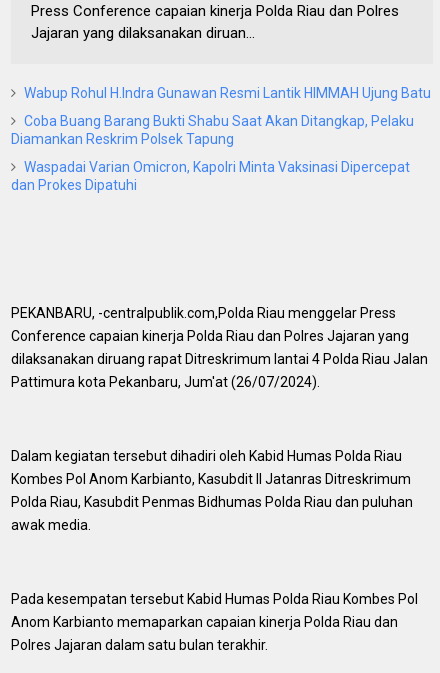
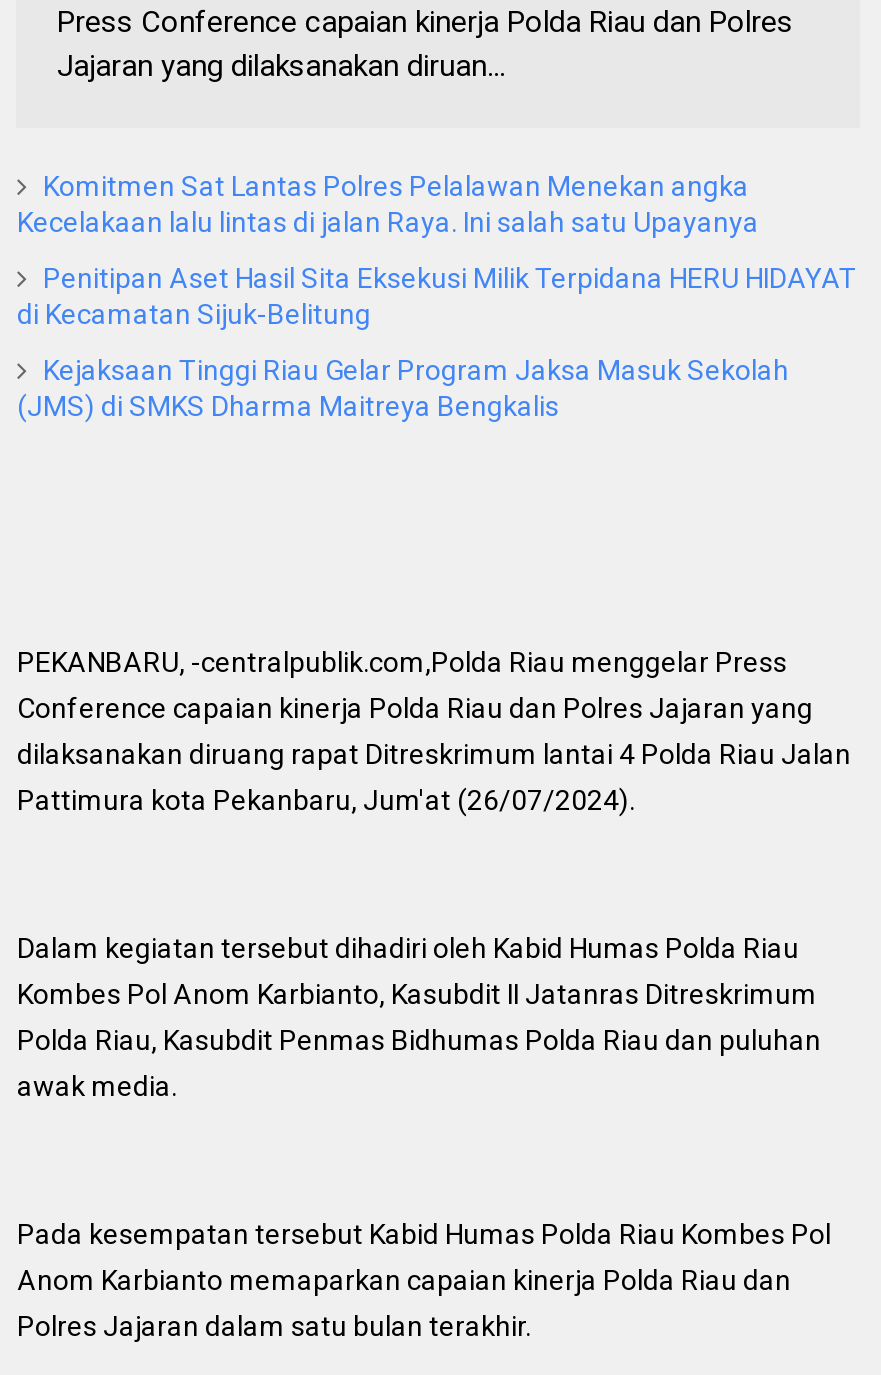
[24,85,431,101] Wabup Rohul H.Indra Gunawan Resmi Lantik HIMMAH Ujung Batu -> [17,170,759,238] Komitmen Sat Lantas Polres Pelalawan Menekan angka | Kecelakaan lalu lintas di jalan Raya. Ini salah satu Upayanya
[11,113,414,147] Coba Buang Barang Bukti Shabu Saat Akan Ditangkap, Pelaku | Diamankan Reskrim Polsek Tapung -> [17,262,857,330] Penitipan Aset Hasil Sita Eksekusi Milik Terpidana HERU HIDAYAT | di Kecamatan Sijuk-Belitung
[11,159,410,193] Waspadai Varian Omicron, Kapolri Minta Vaksinasi Dipercepat | dan Prokes Dipatuhi -> [17,354,789,422] Kejaksaan Tinggi Riau Gelar Program Jaksa Masuk Sekolah | (JMS) di SMKS Dharma Maitreya Bengkalis

